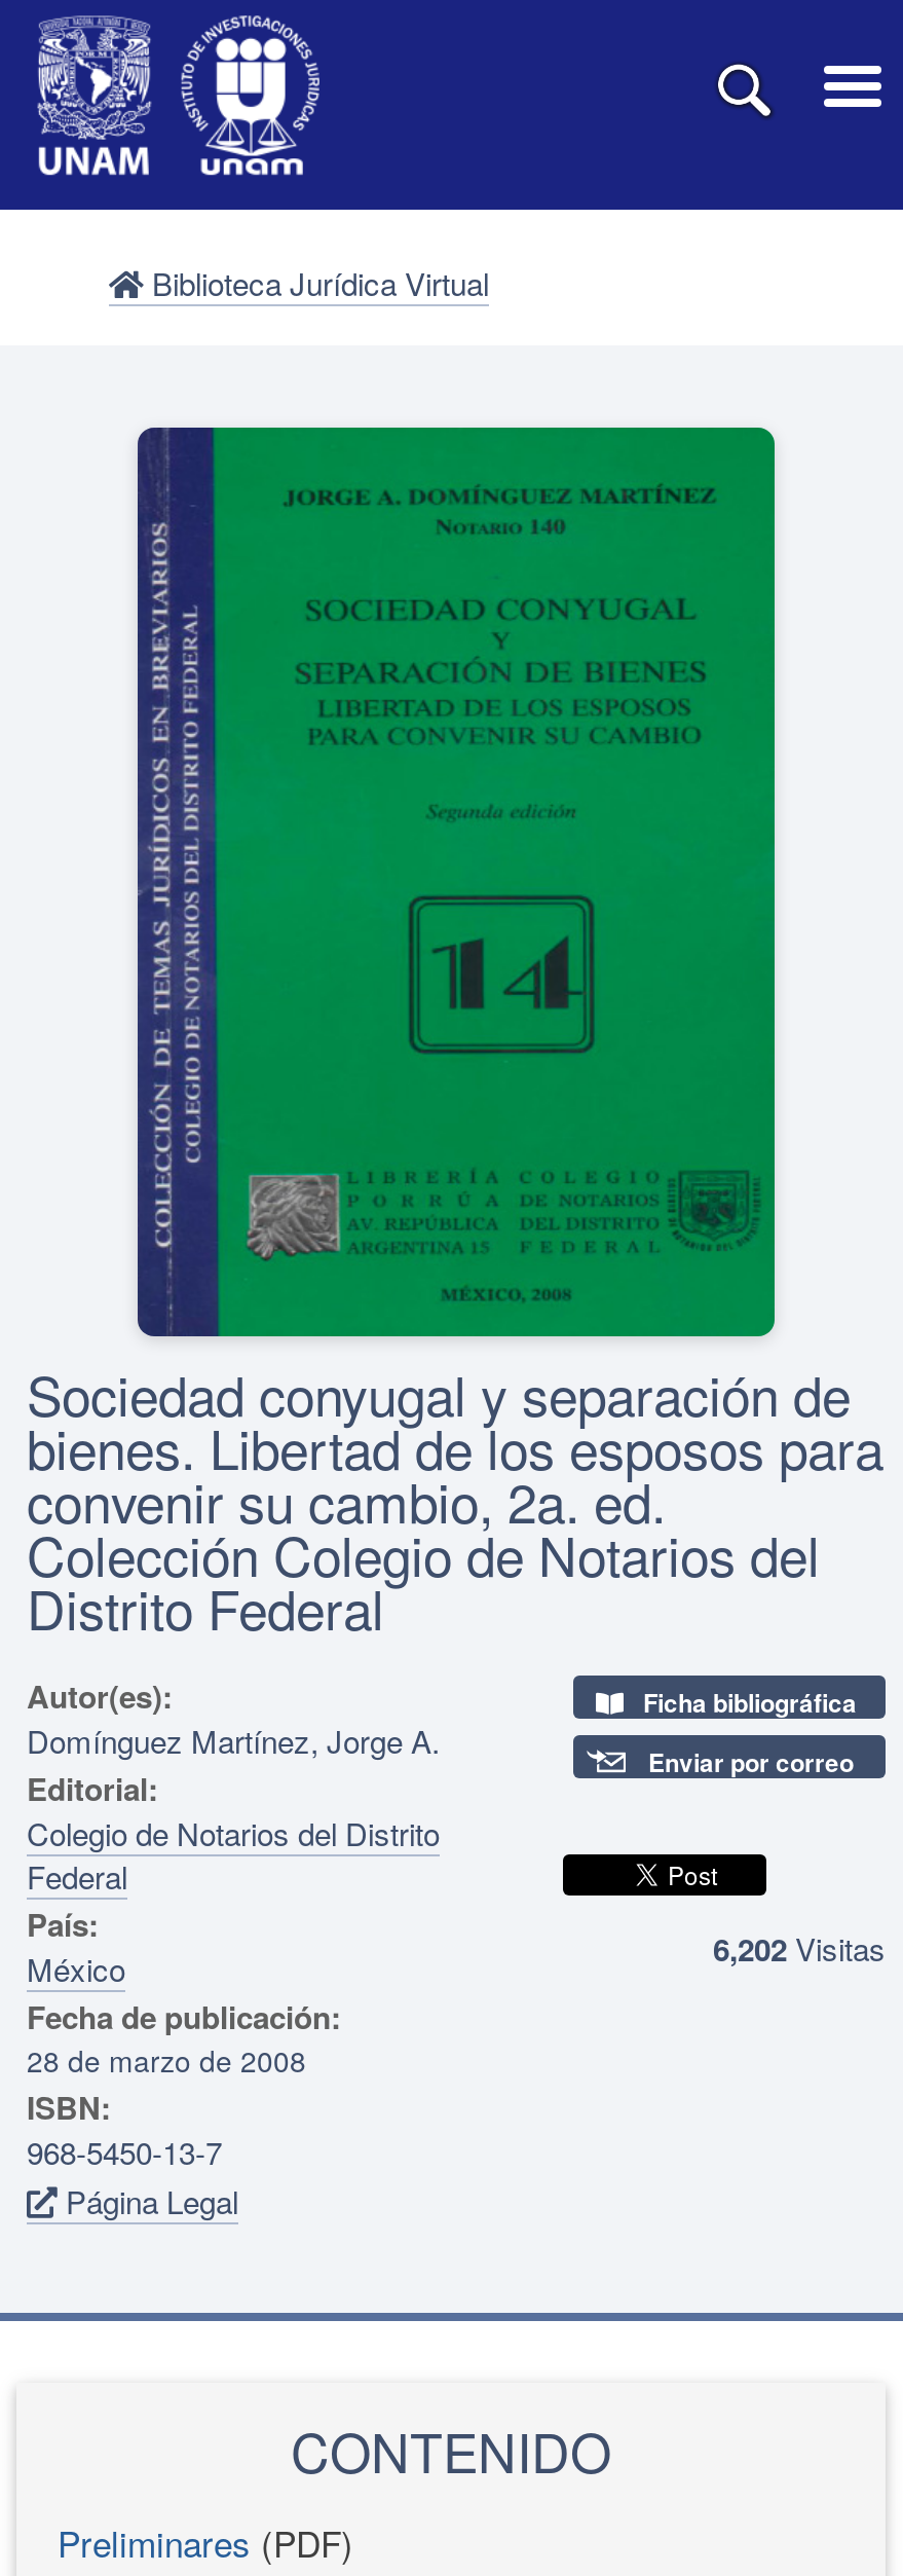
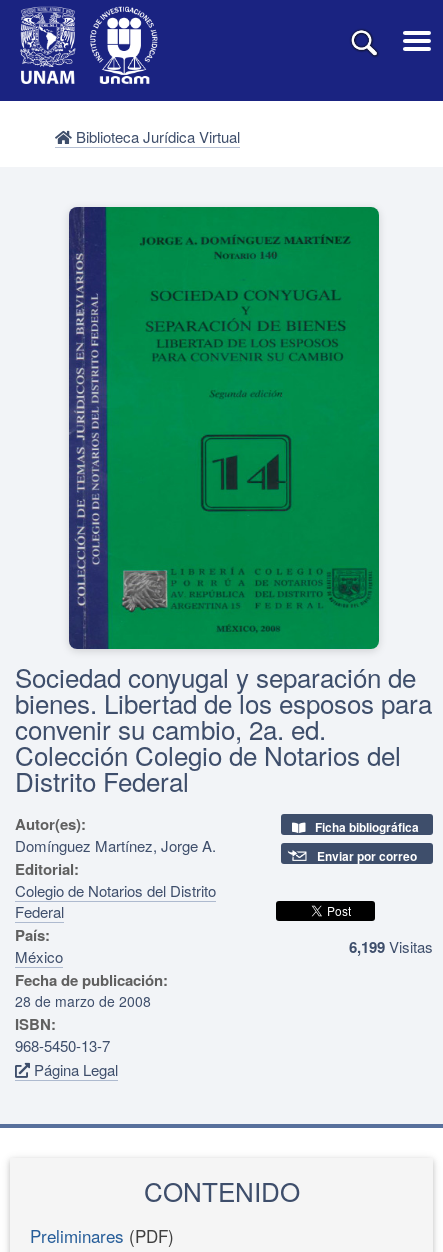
[713,1925,886,1971] 6,202 Visitas -> [349,935,433,957] 6,199 Visitas

